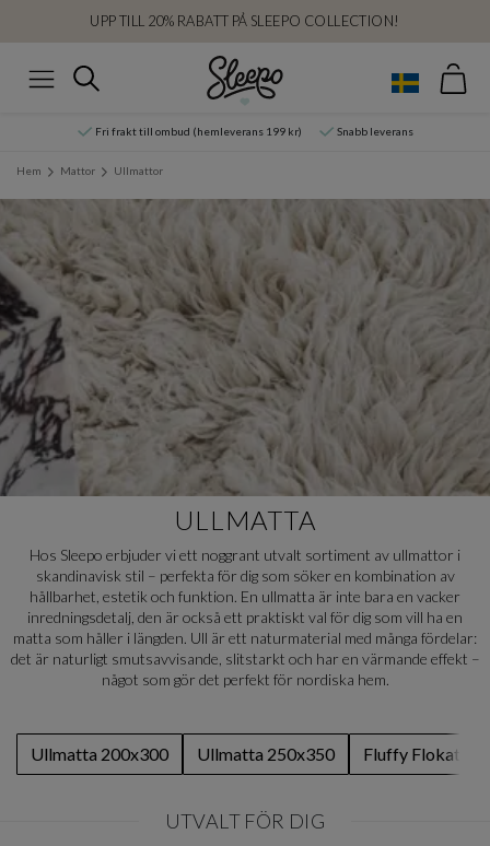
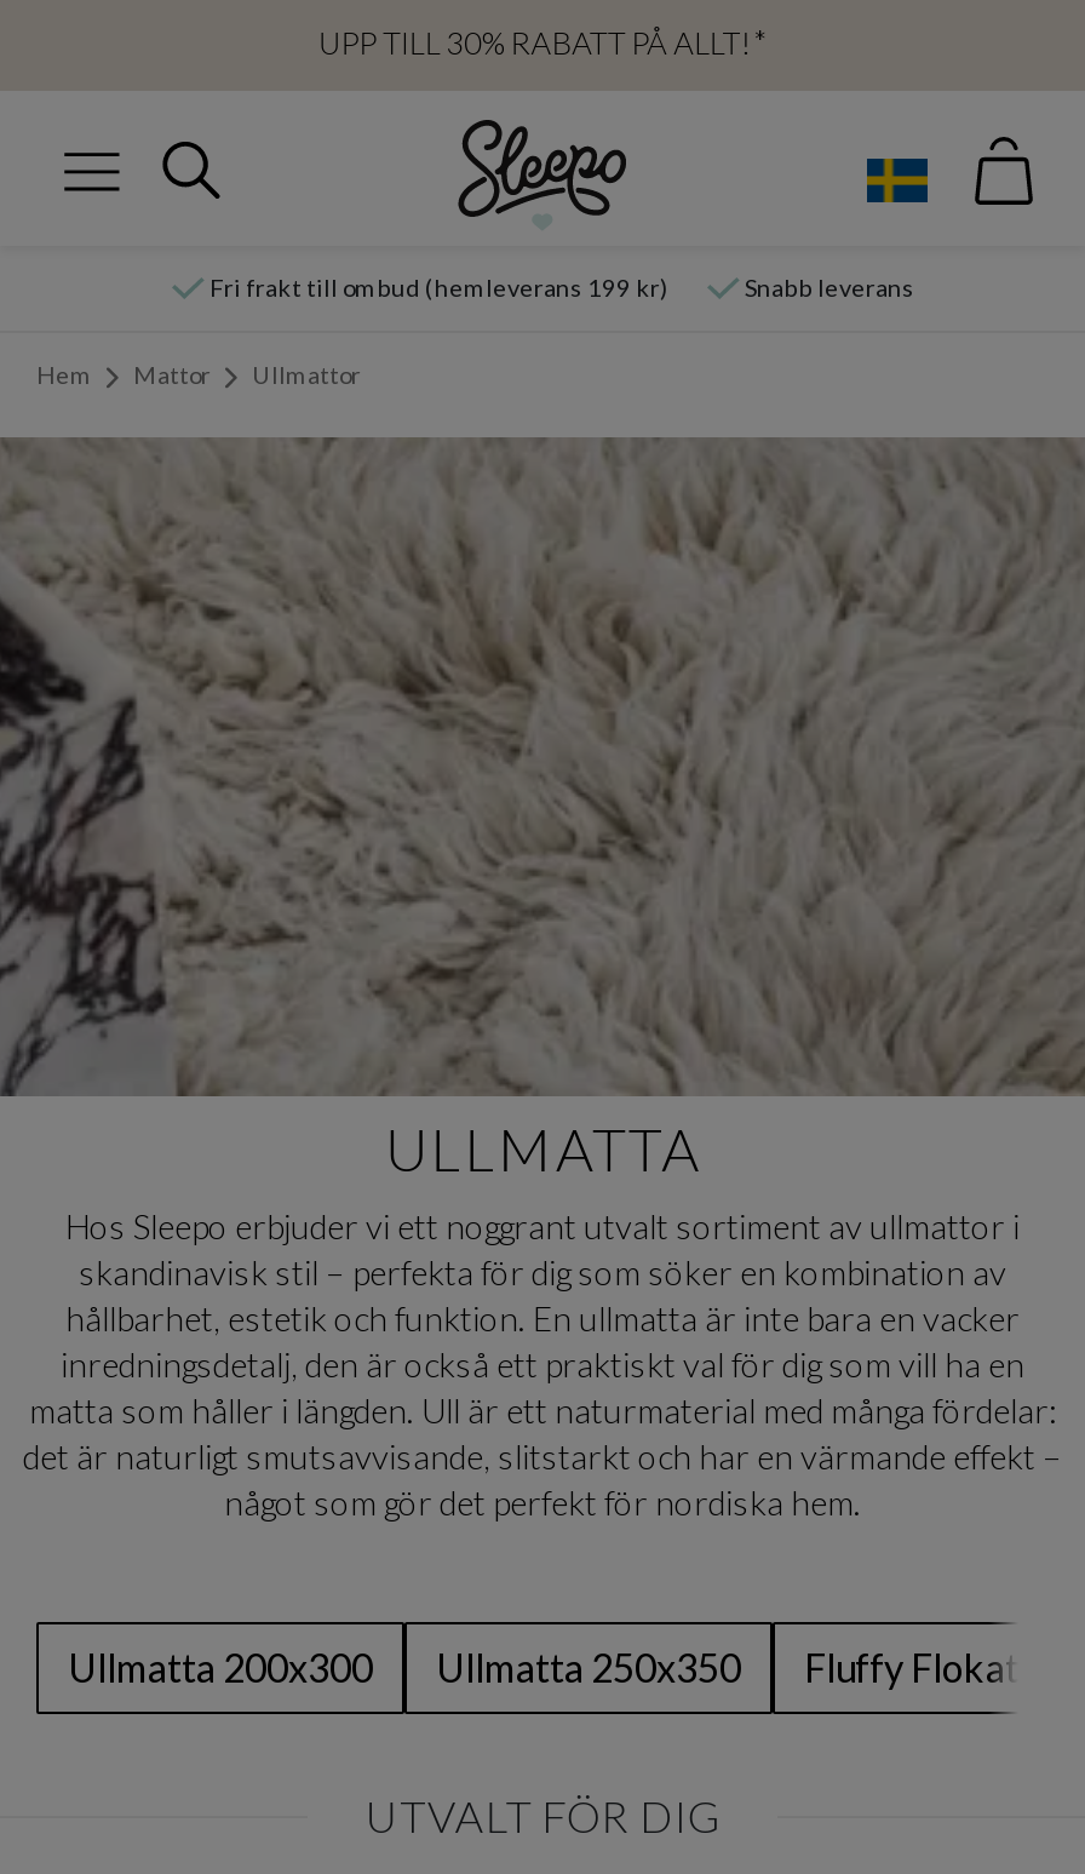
[90,11,400,29] UPP TILL 20% RABATT PÅ SLEEPO COLLECTION! -> [318,22,767,61] UPP TILL 30% RABATT PÅ ALLT!*

